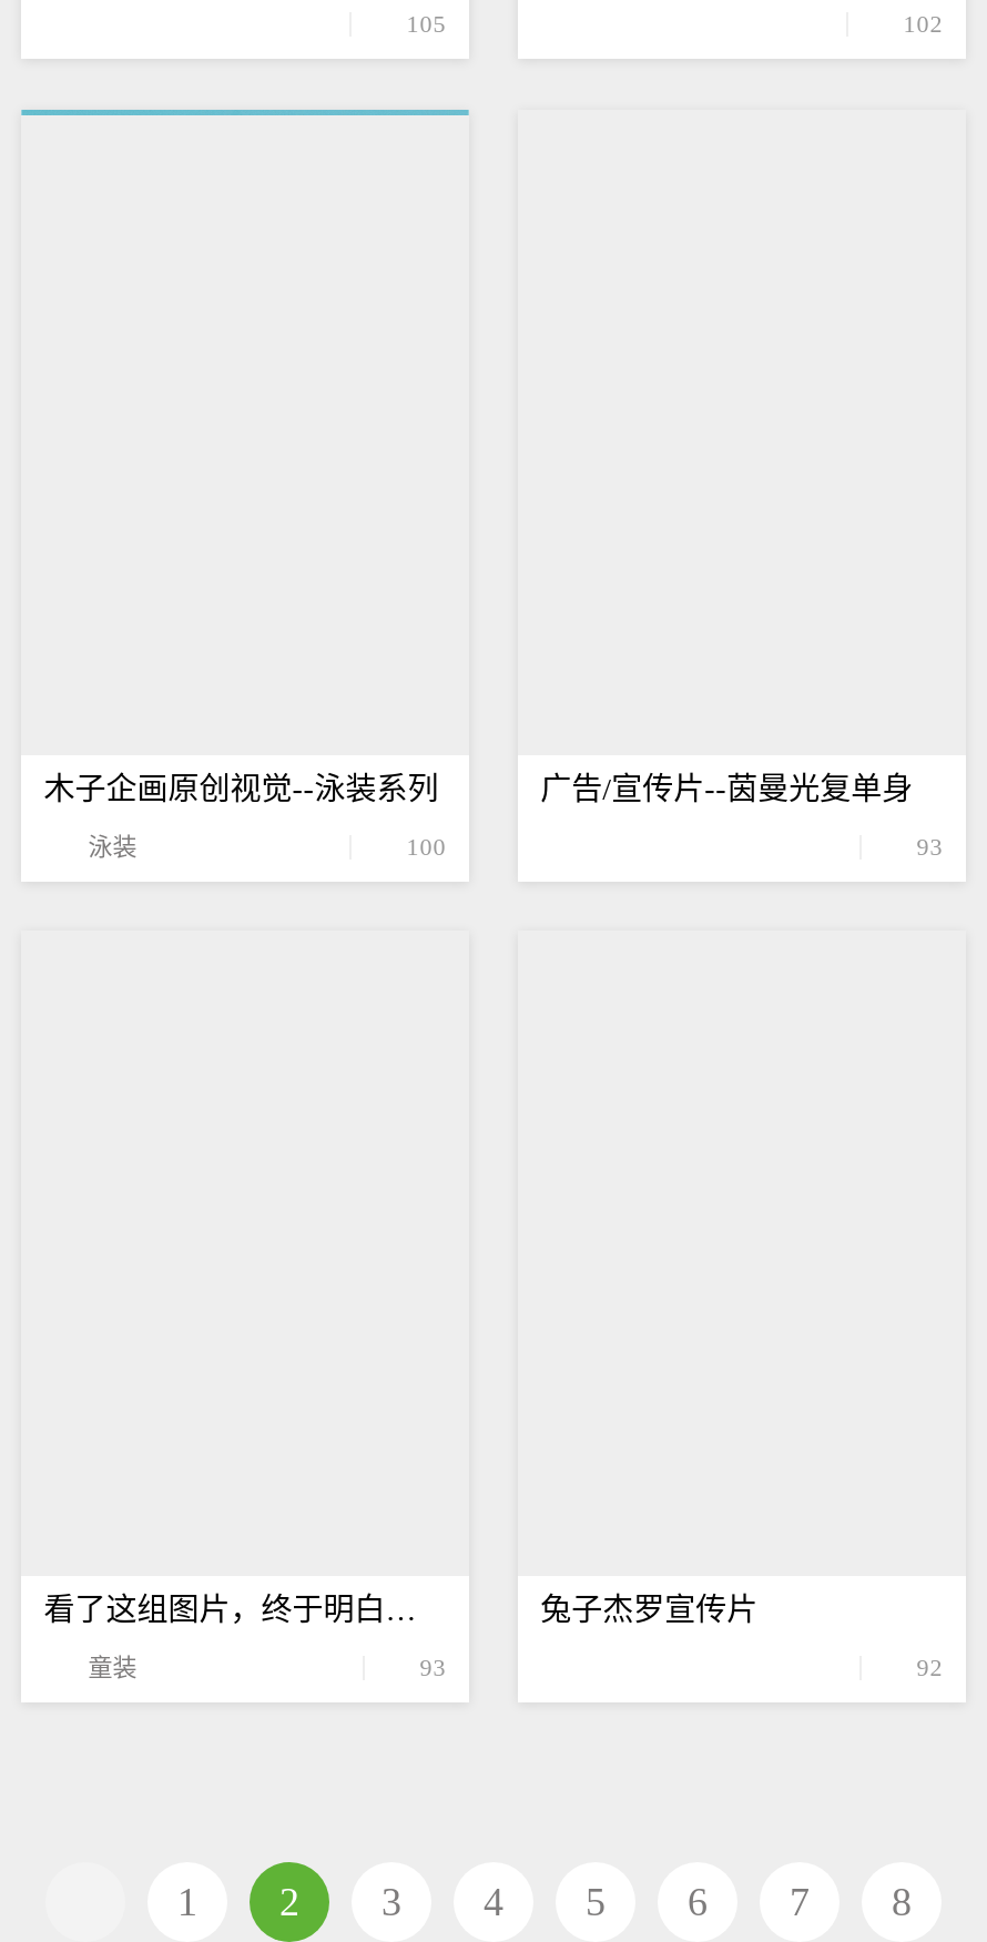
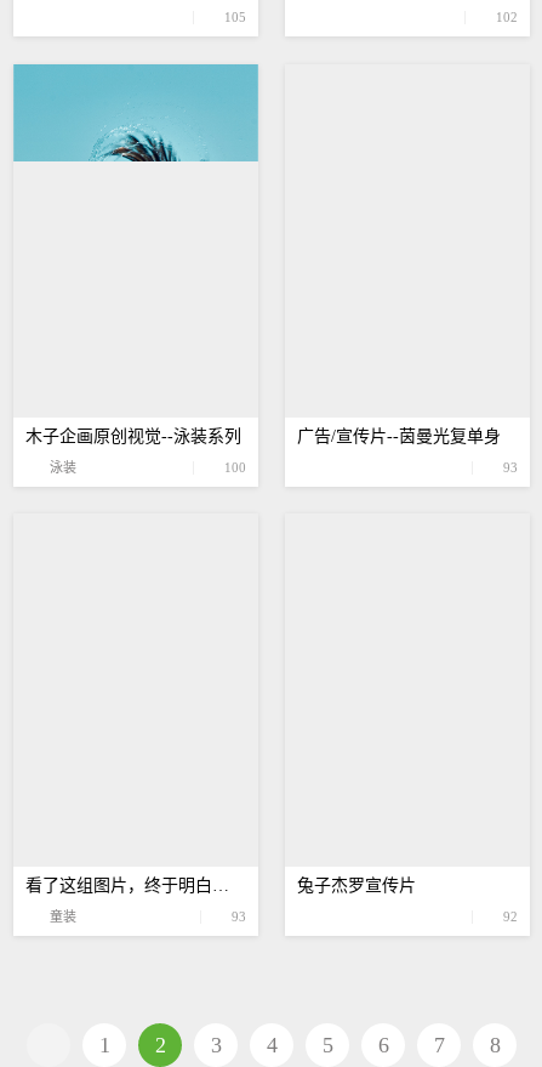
none -> [12,66,259,163] [image]

